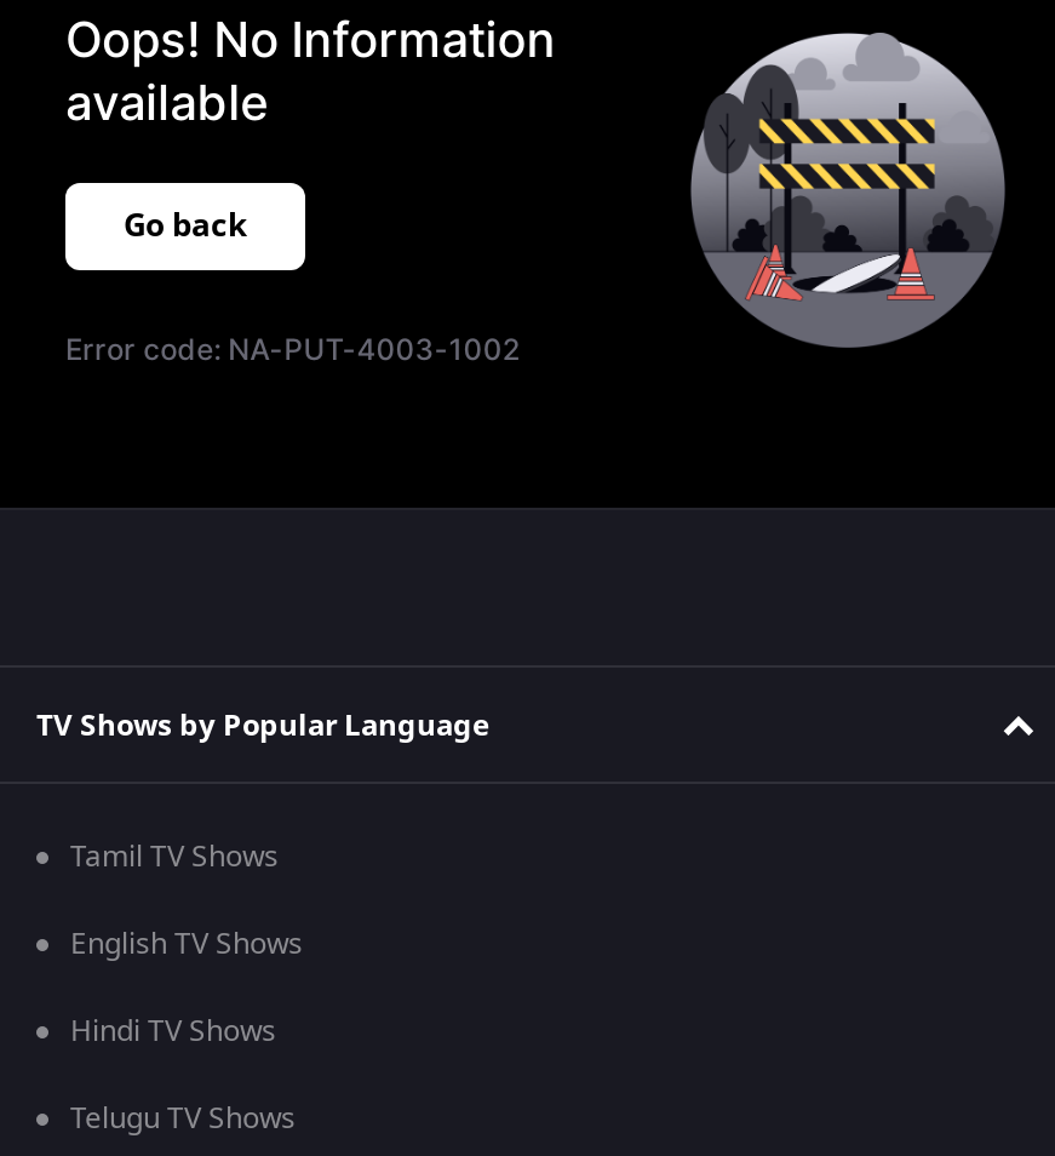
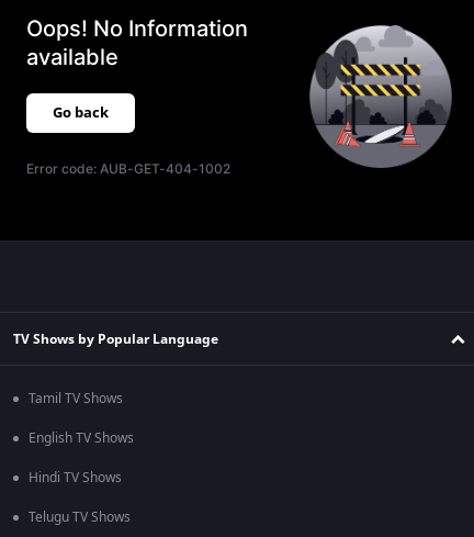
[65,331,519,367] Error code: NA-PUT-4003-1002 -> [26,160,231,177] Error code: AUB-GET-404-1002

